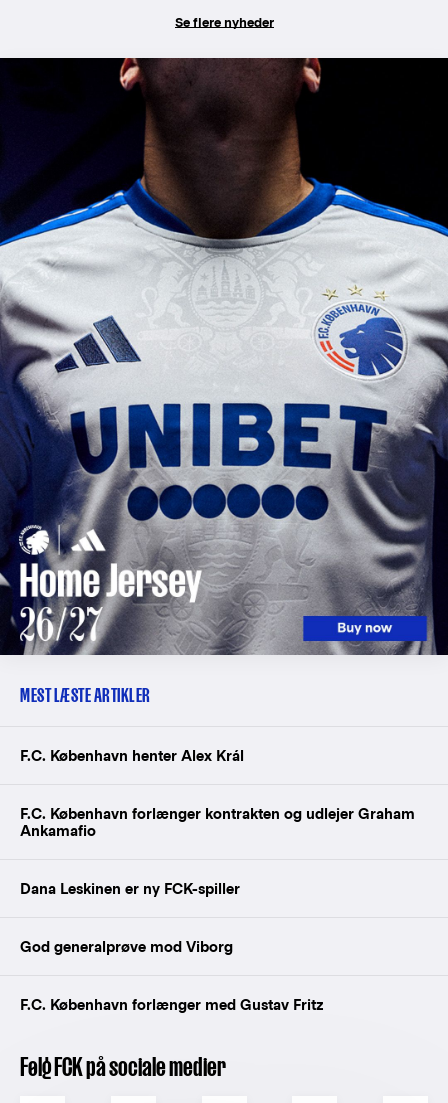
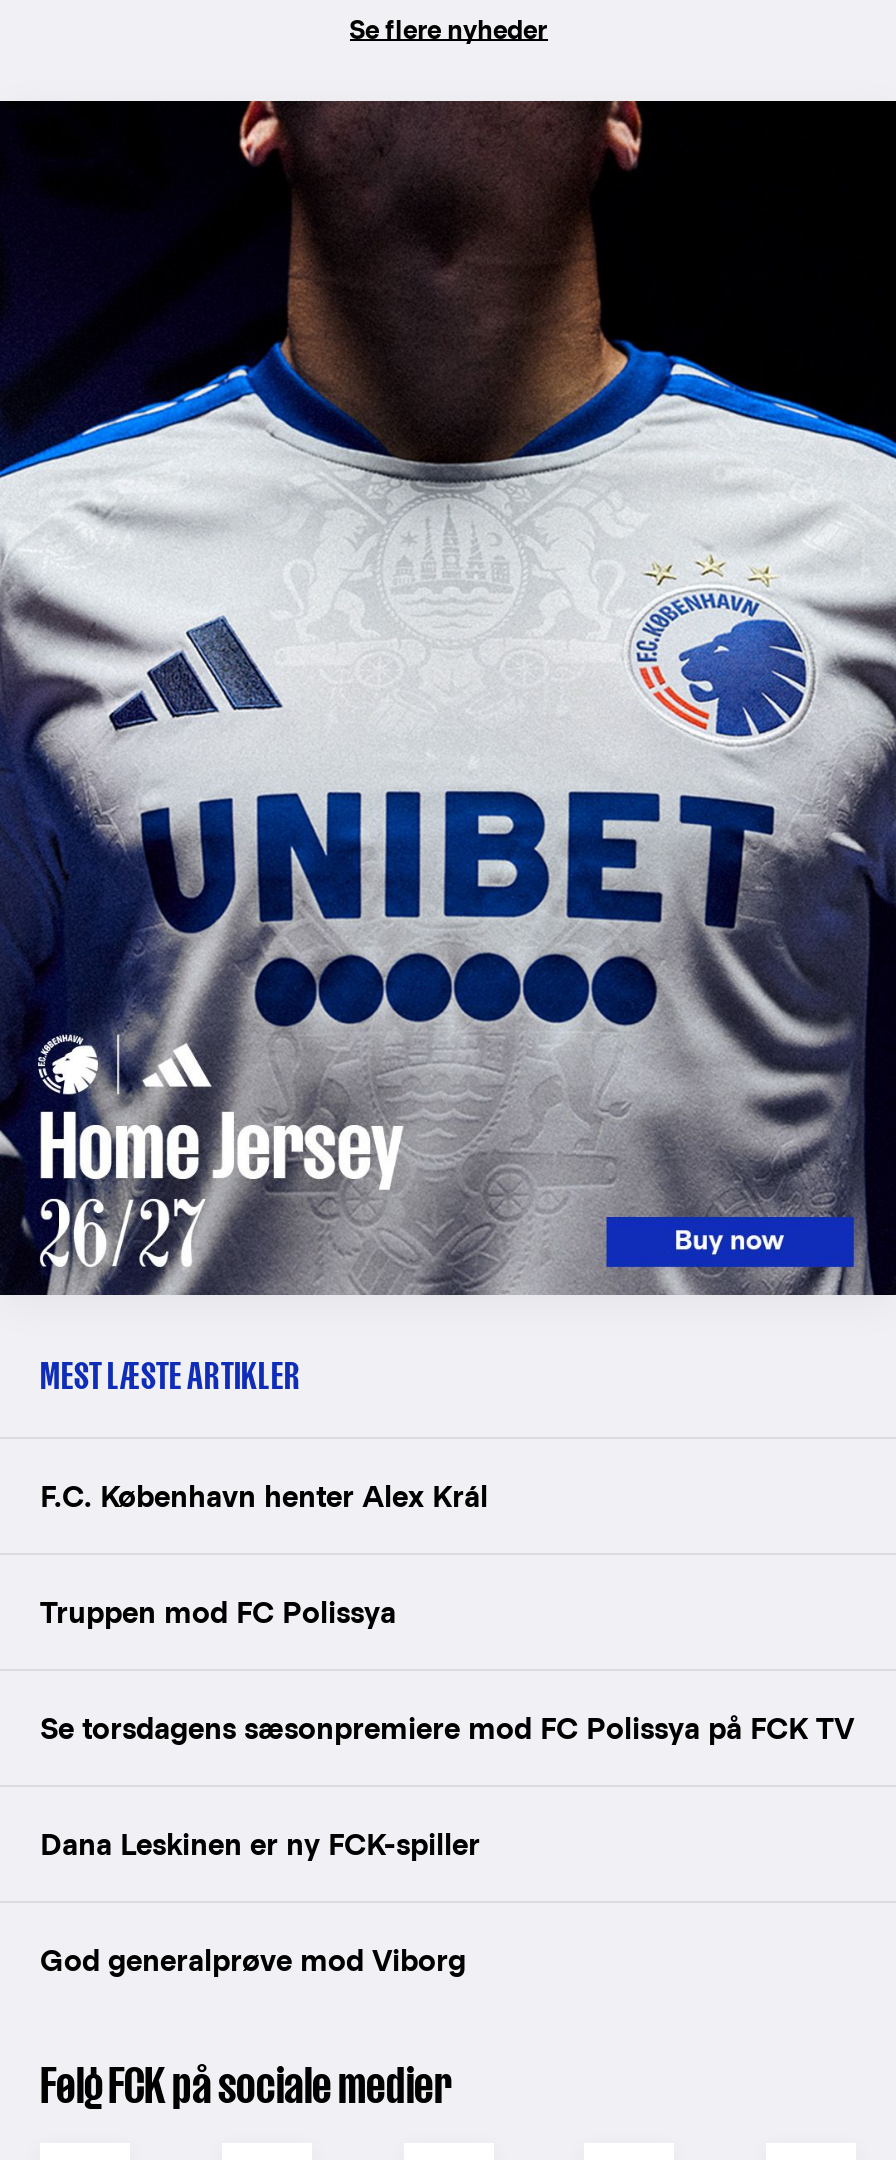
[20,805,415,839] F.C. København forlænger kontrakten og udlejer Graham | Ankamafio -> [40,1596,854,1746] Truppen mod FC Polissya | Se torsdagens sæsonpremiere mod FC Polissya på FCK TV
moved [20,880,240,955] -> [40,1828,480,1978]: Dana Leskinen er ny FCK-spiller | God generalprøve mod Viborg
[20,996,323,1013] F.C. København forlænger med Gustav Fritz -> none

